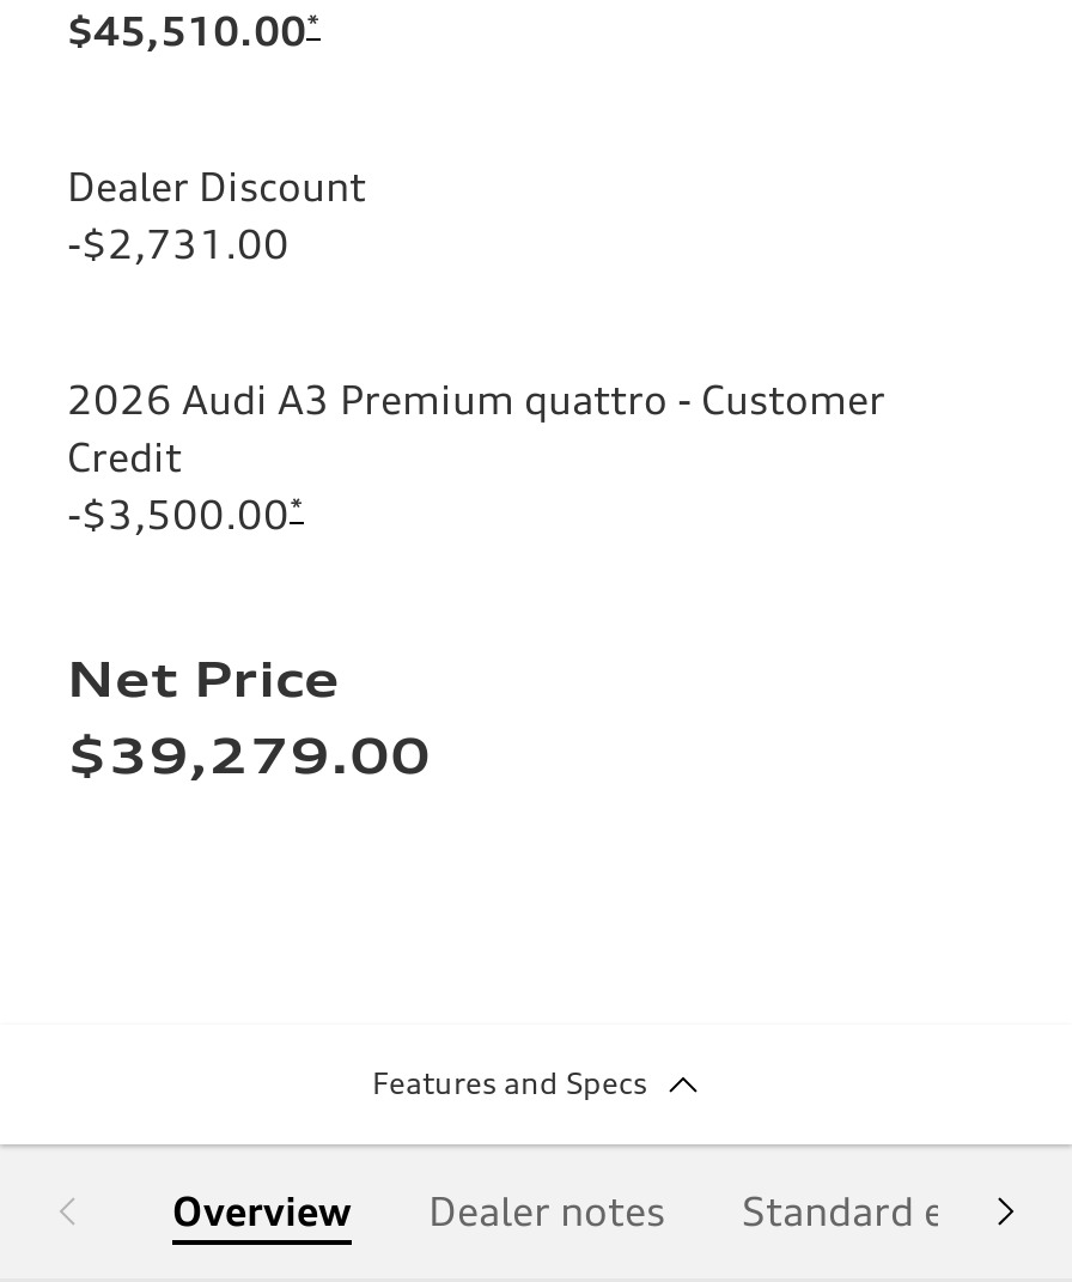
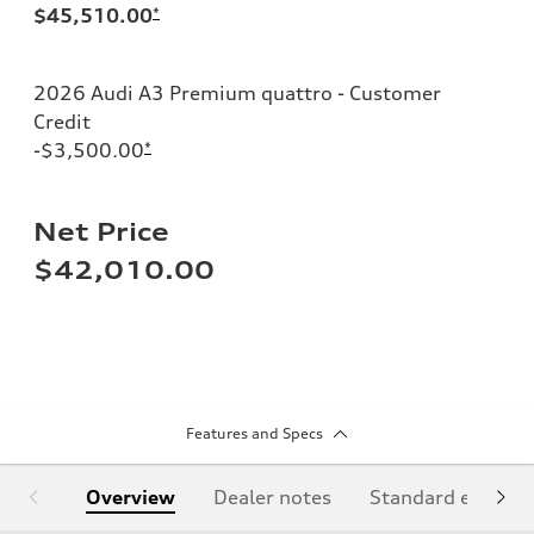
[67,162,366,268] Dealer Discount | -$2,731.00 -> none
[67,725,431,785] $39,279.00 -> [33,255,215,285] $42,010.00

